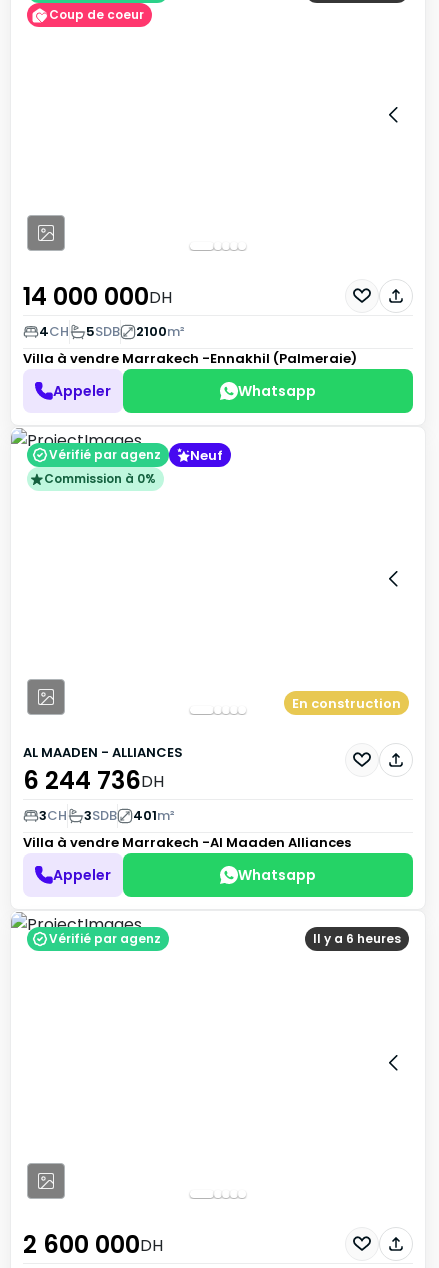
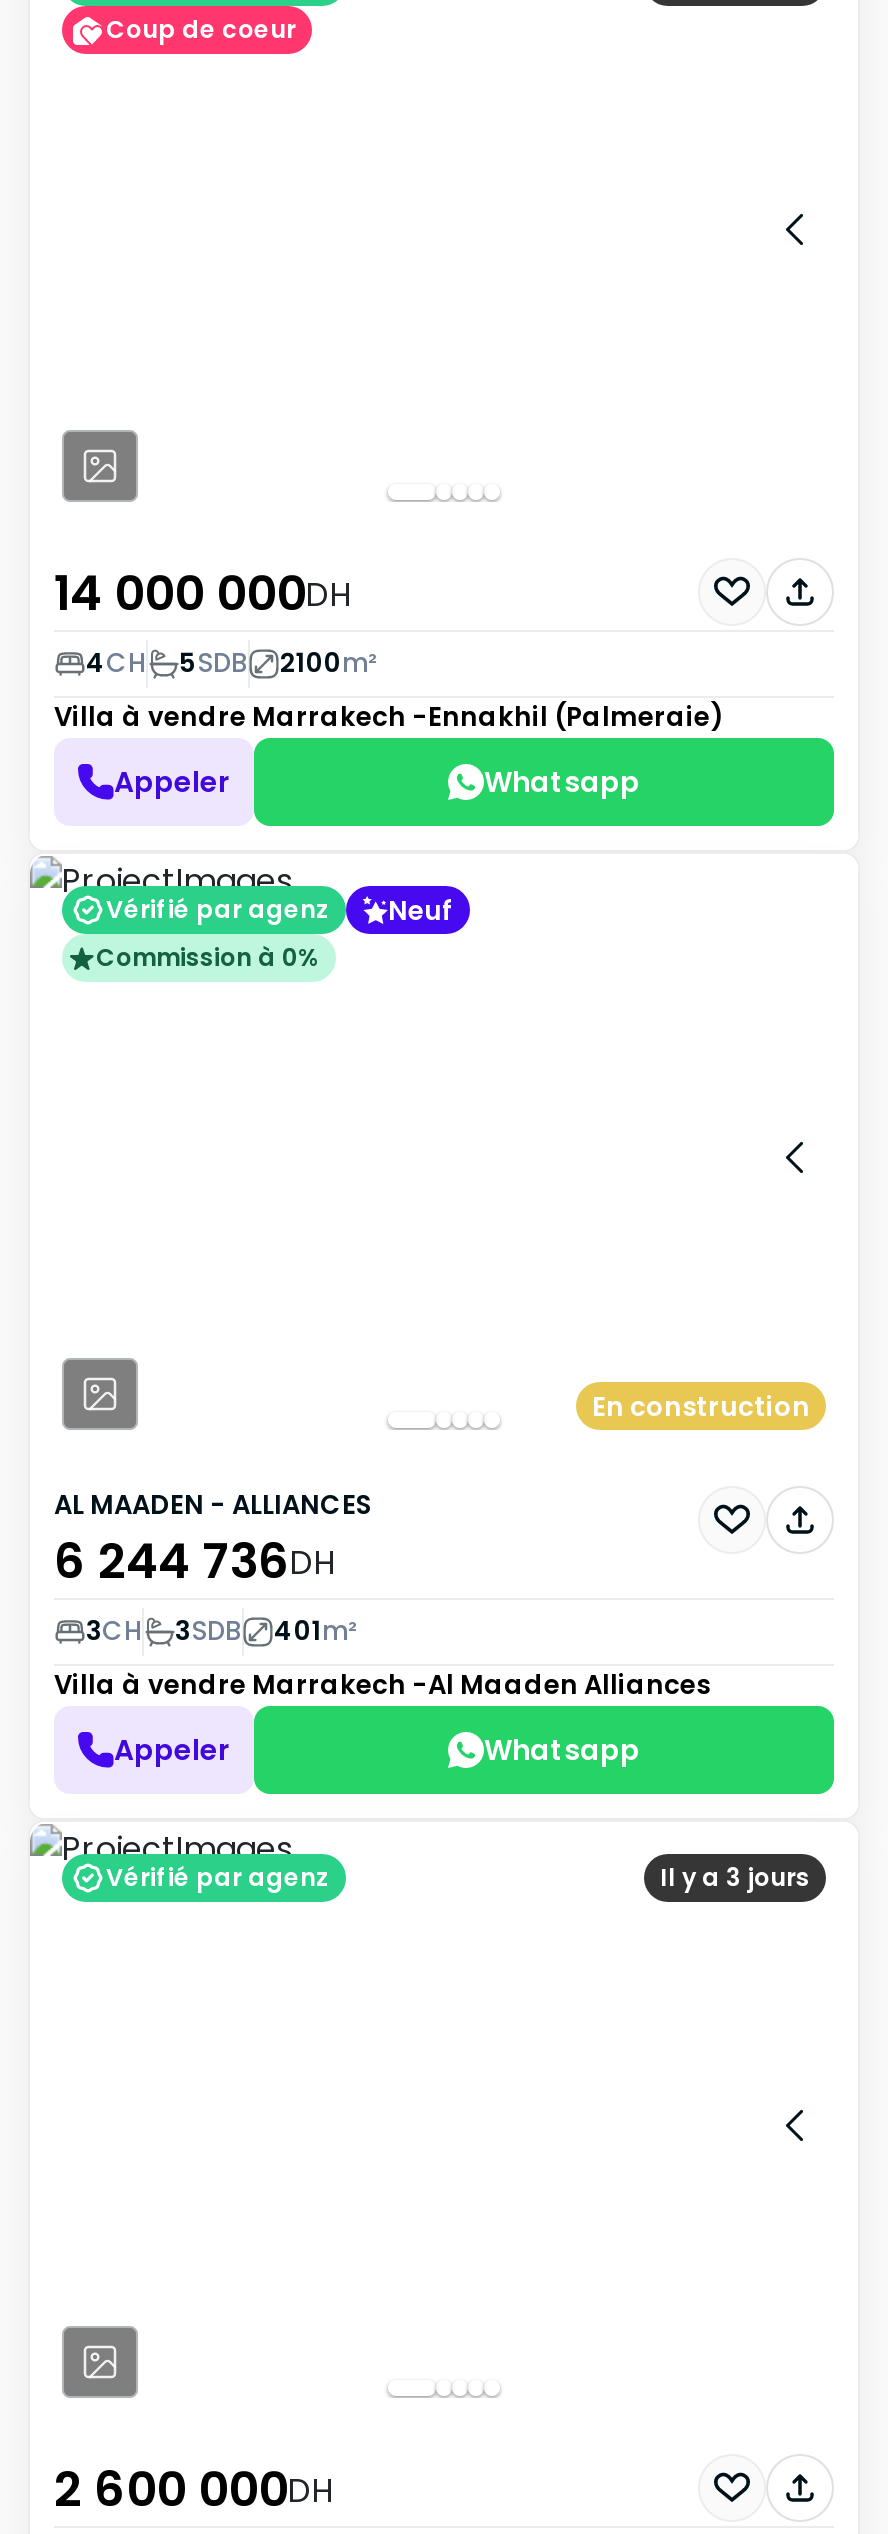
[313,930,401,947] Il y a 6 heures -> [660,1860,810,1894] Il y a 3 jours

